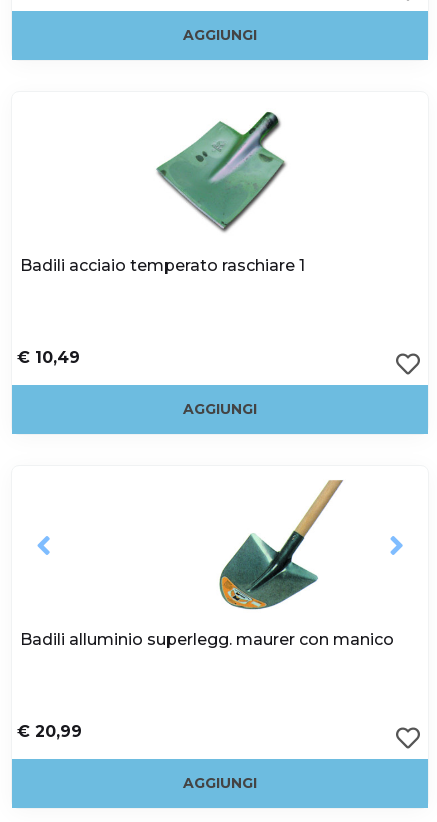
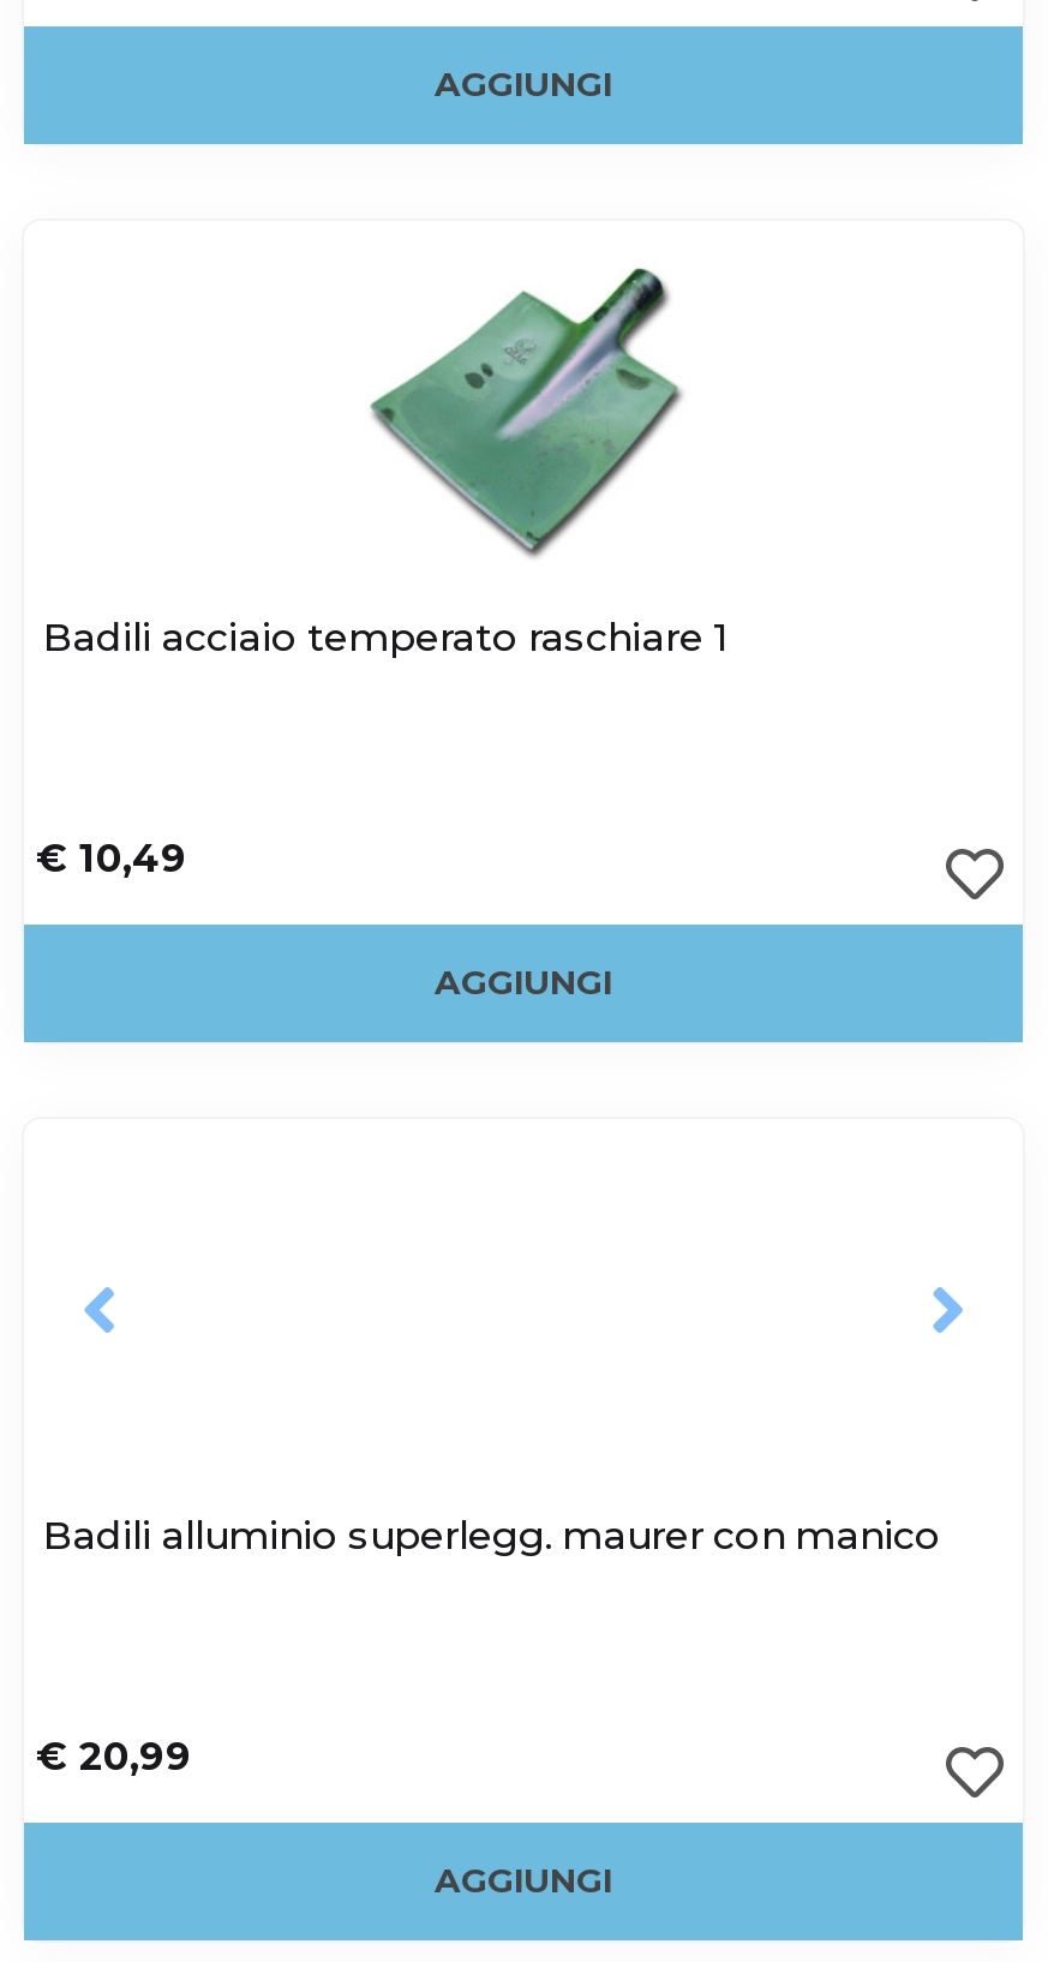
[218,479,343,610] [image] -> none

